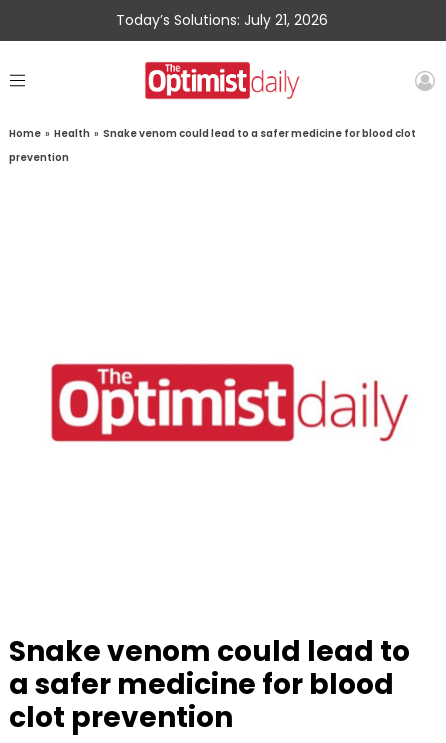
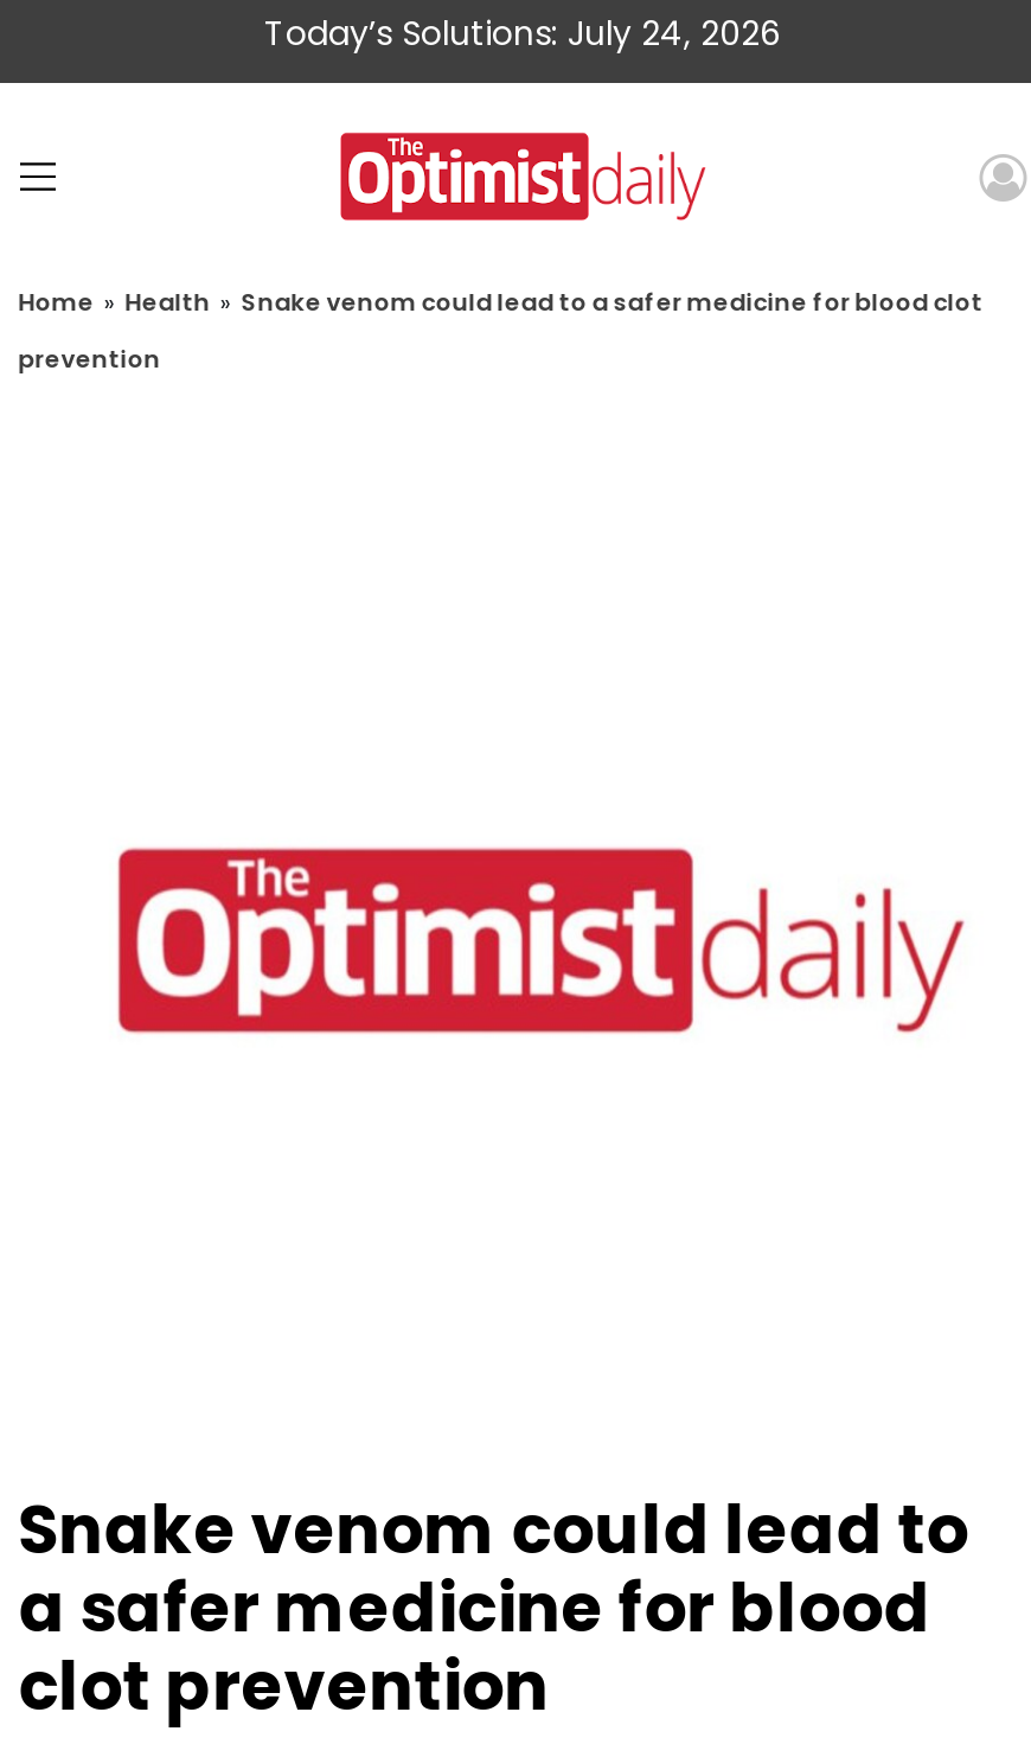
[116,10,328,30] Today’s Solutions: July 21, 2026 -> [264,9,781,57] Today’s Solutions: July 24, 2026

